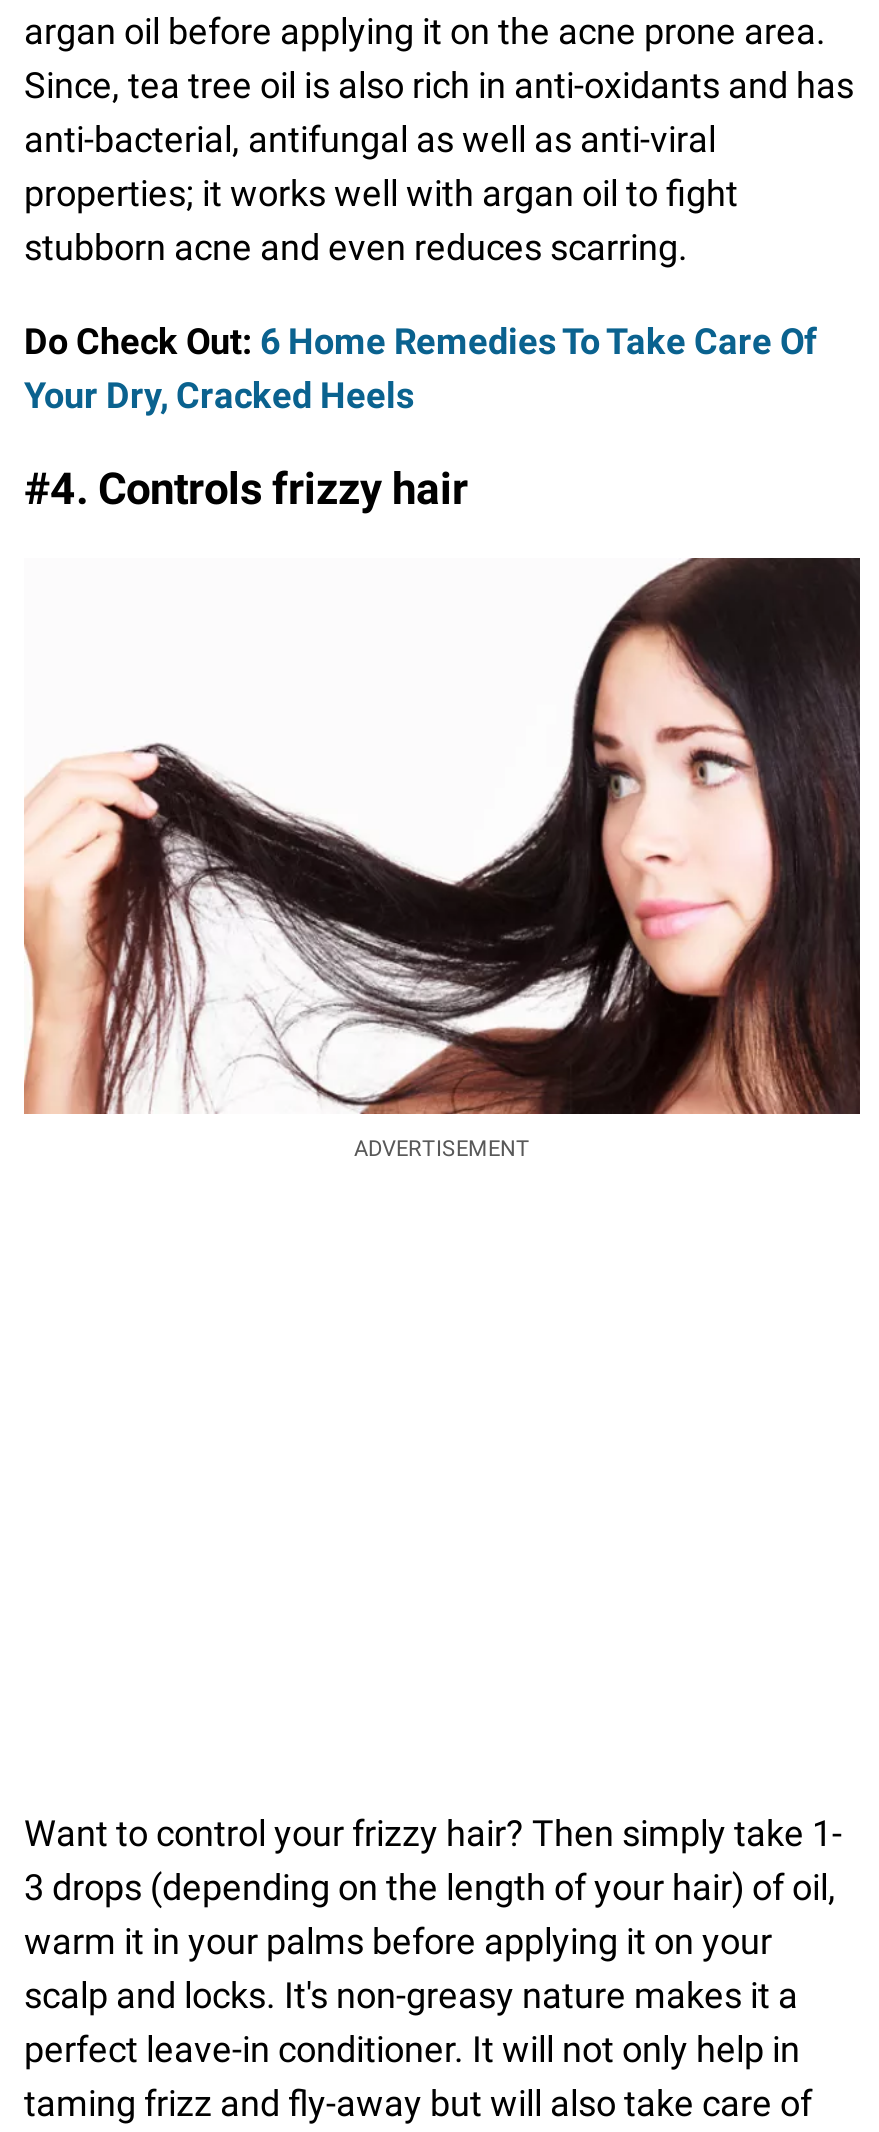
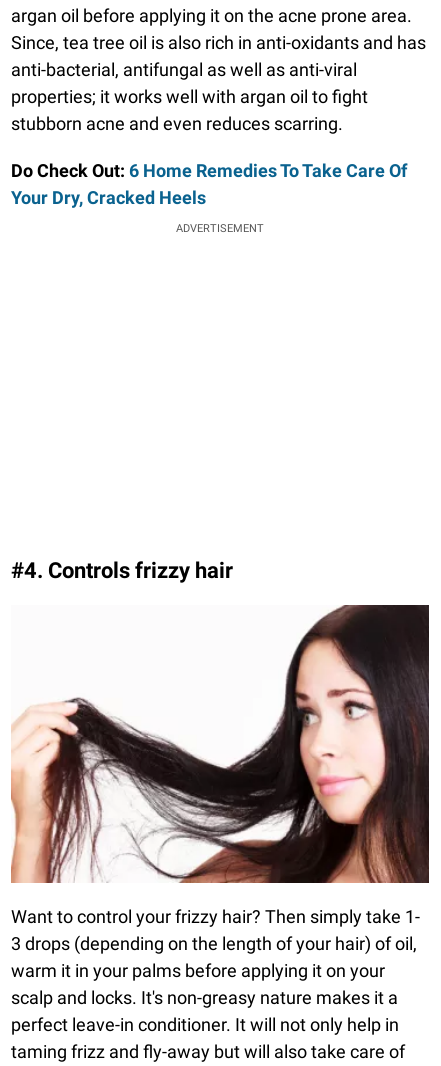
moved [24,463,468,513] -> [11,558,233,583]: #4. Controls frizzy hair
moved [22,556,862,1116] -> [10,604,430,884]: [image]
moved [354,1136,530,1162] -> [176,222,264,235]: ADVERTISEMENT

